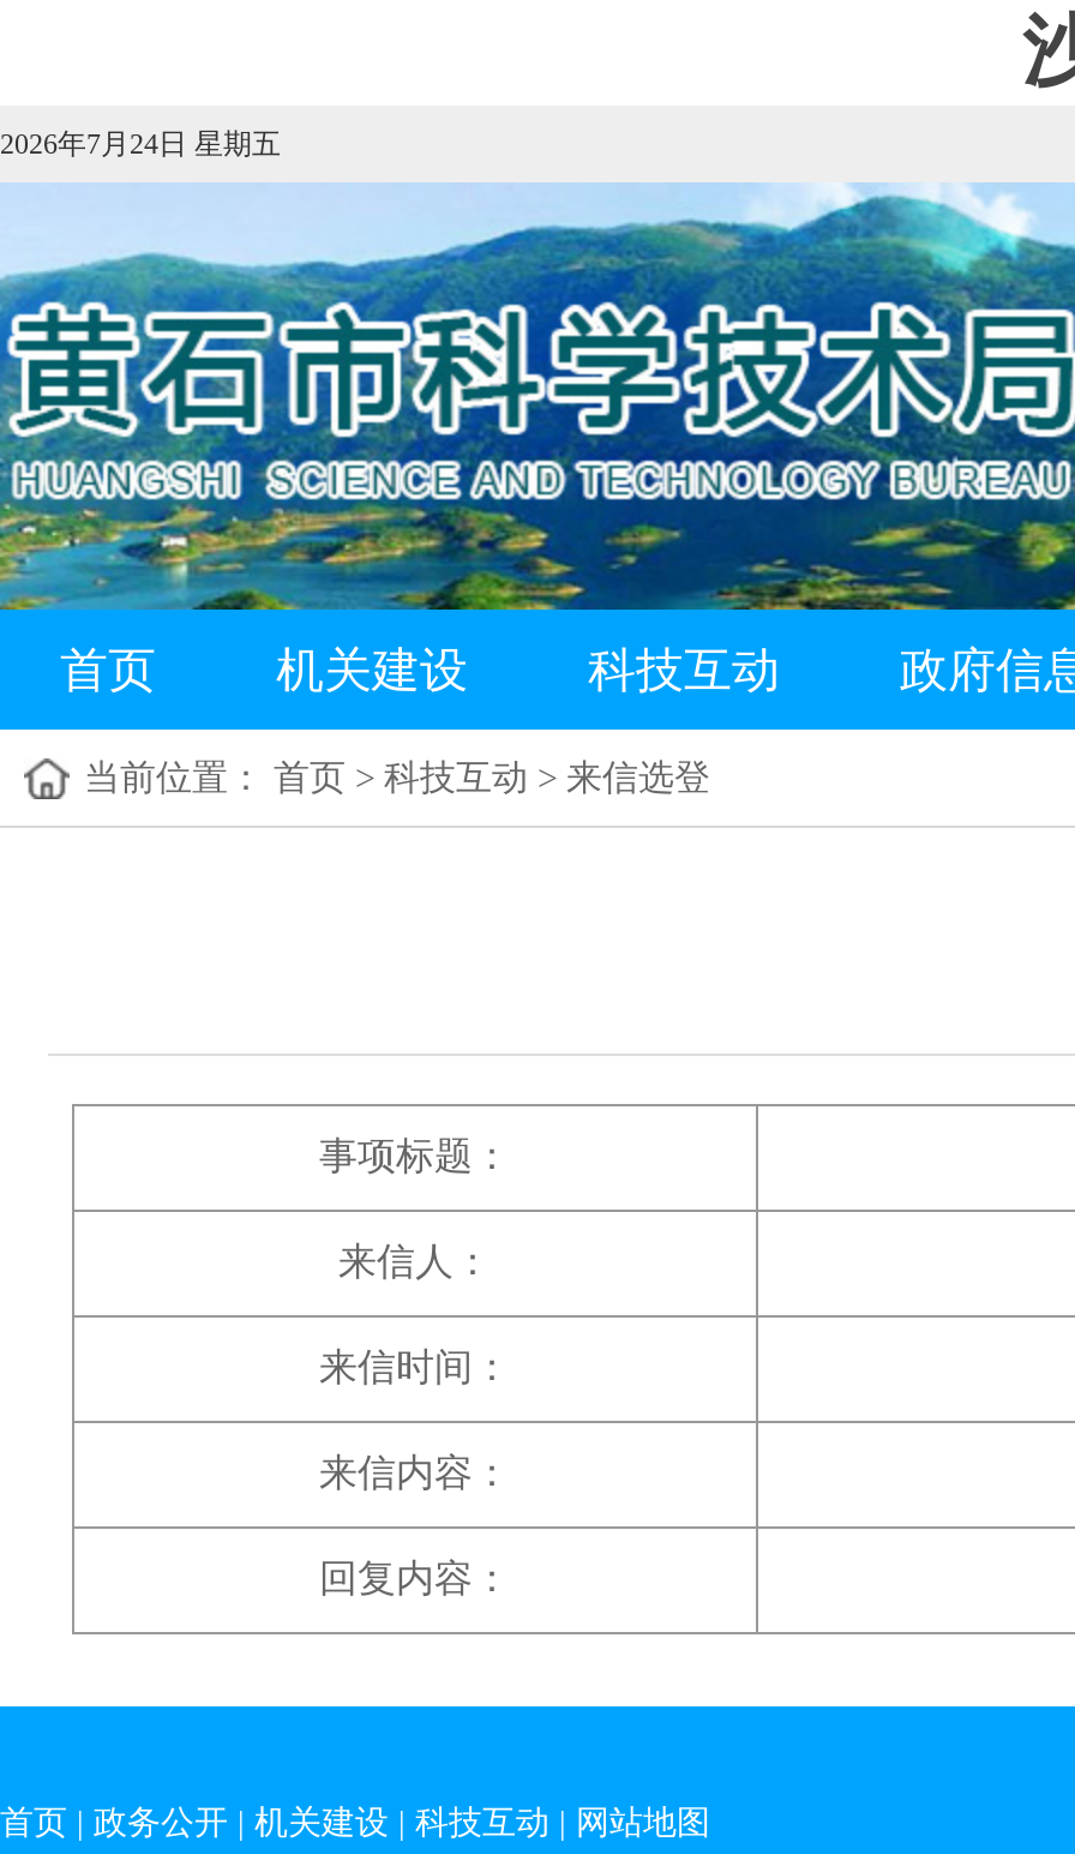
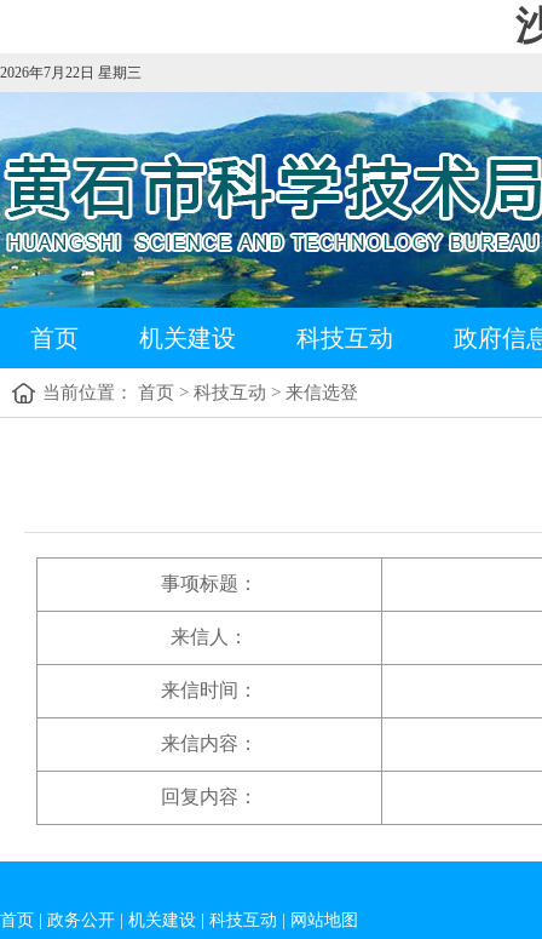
[0,127,281,161] 2026年7月24日 星期五 -> [0,64,142,81] 2026年7月22日 星期三

